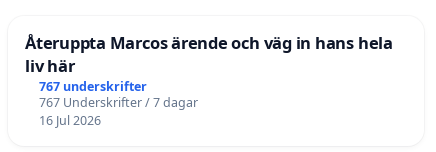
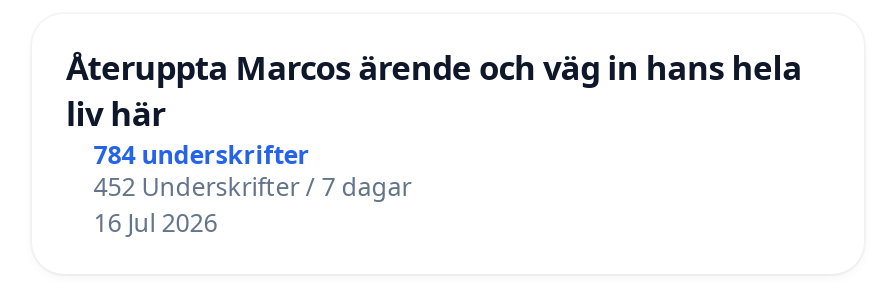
[39,77,147,94] 767 underskrifter -> [94,138,310,172] 784 underskrifter
[39,93,198,110] 767 Underskrifter / 7 dagar -> [94,170,412,204] 452 Underskrifter / 7 dagar

